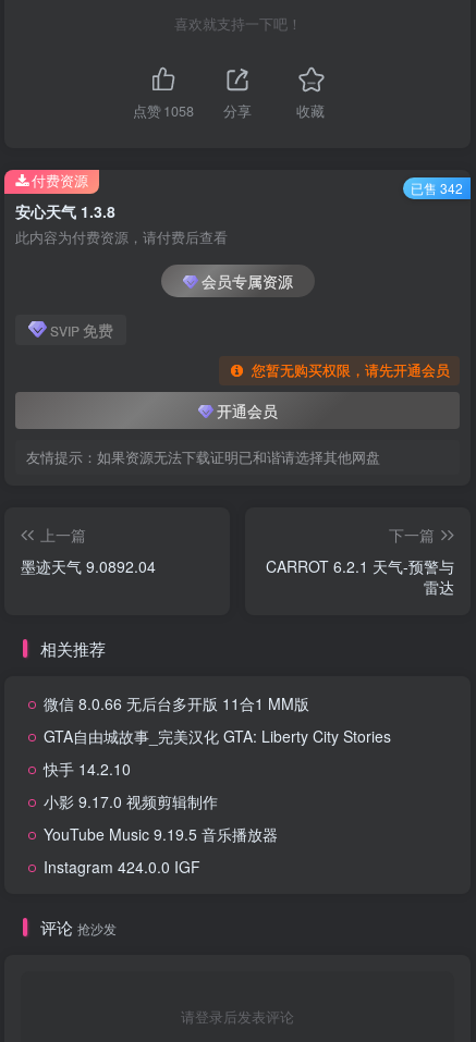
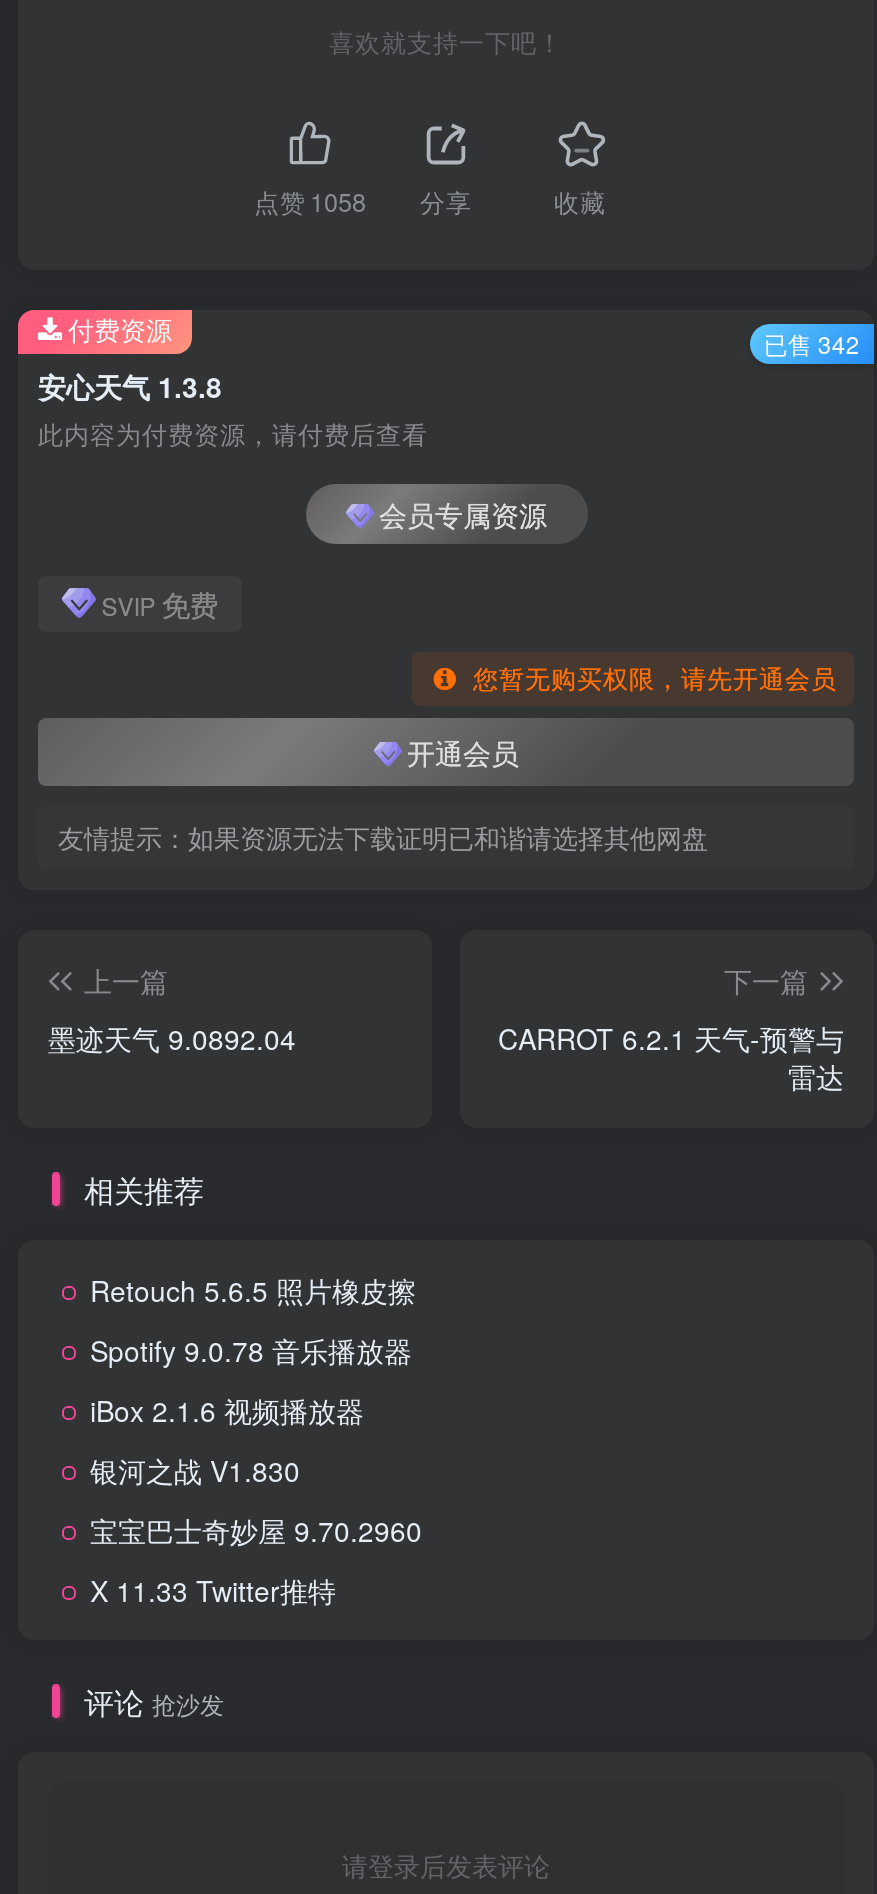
[44,692,309,714] 微信 8.0.66 无后台多开版 11合1 MM版 -> [90,1270,416,1310] Retouch 5.6.5 照片橡皮擦
[44,725,391,747] GTA自由城故事_完美汉化 GTA: Liberty City Stories -> [90,1330,412,1370] Spotify 9.0.78 音乐播放器
[44,758,131,780] 快手 14.2.10 -> [90,1390,364,1430] iBox 2.1.6 视频播放器
[44,790,218,812] 小影 9.17.0 视频剪辑制作 -> [90,1450,300,1490] 银河之战 V1.830
[44,823,278,845] YouTube Music 9.19.5 音乐播放器 -> [90,1510,422,1550] 宝宝巴士奇妙屋 9.70.2960
[44,856,200,878] Instagram 424.0.0 IGF -> [90,1570,336,1610] X 11.33 Twitter推特

